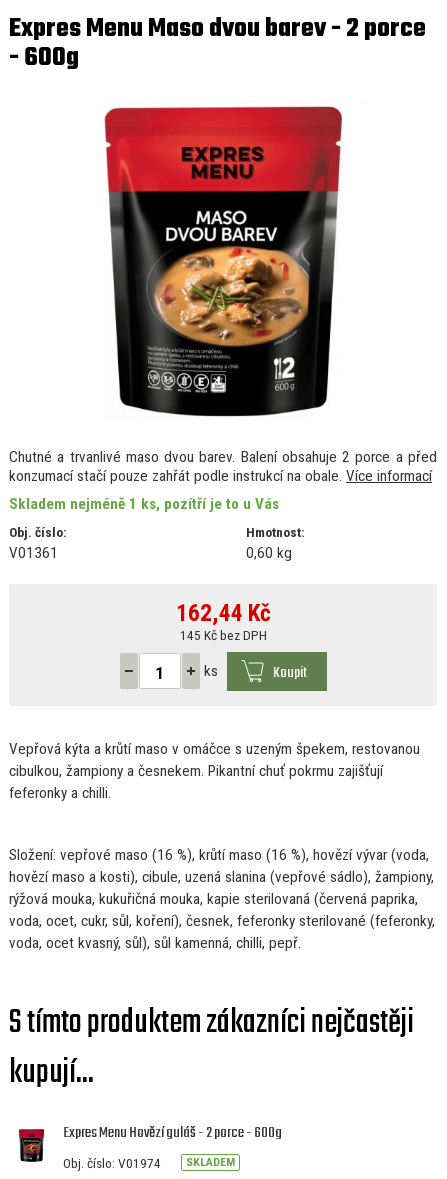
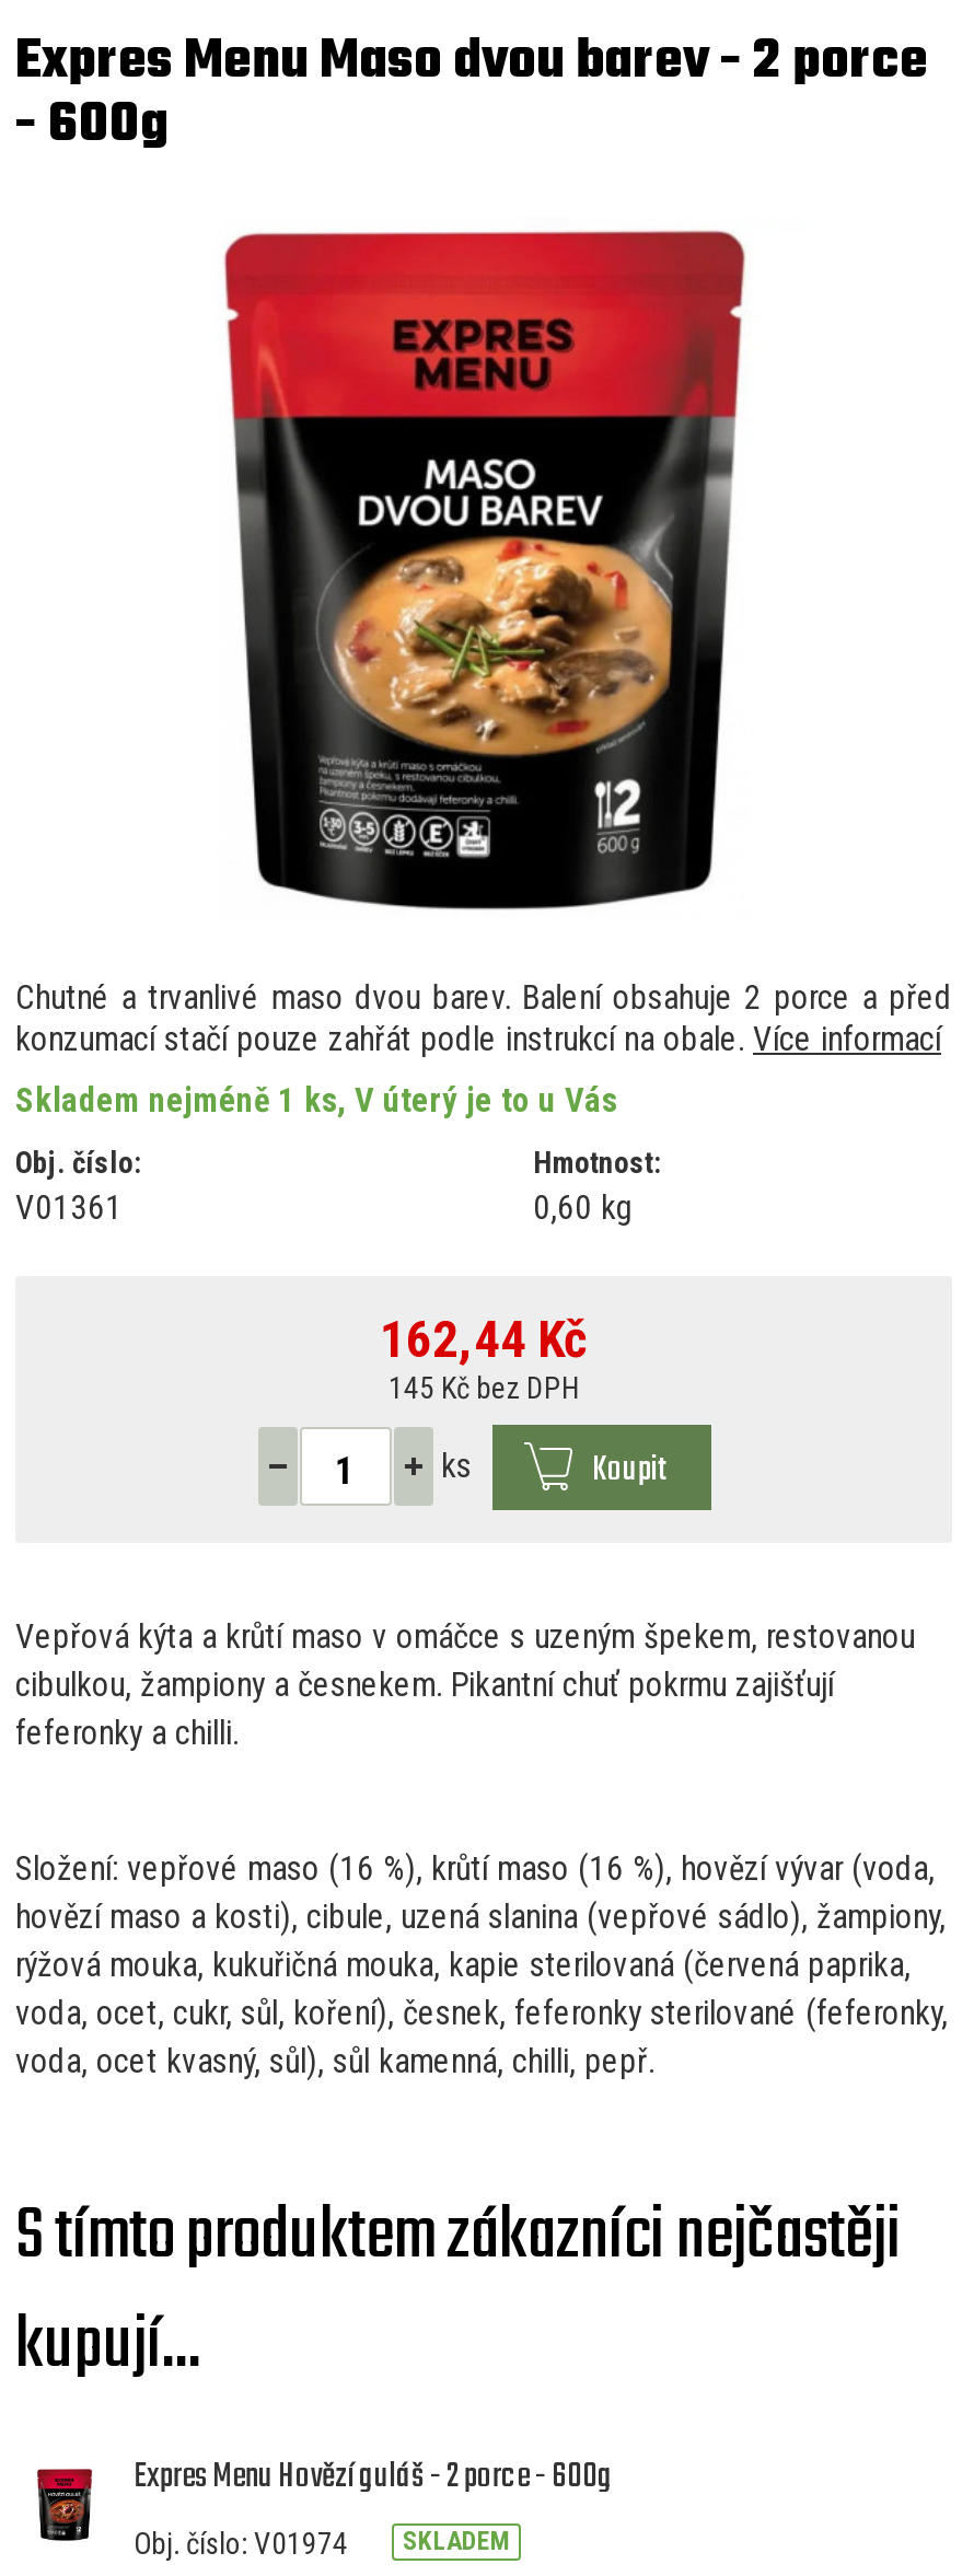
[9,494,279,512] Skladem nejméně 1 ks, pozítří je to u Vás -> [15,1080,617,1119] Skladem nejméně 1 ks, V úterý je to u Vás

